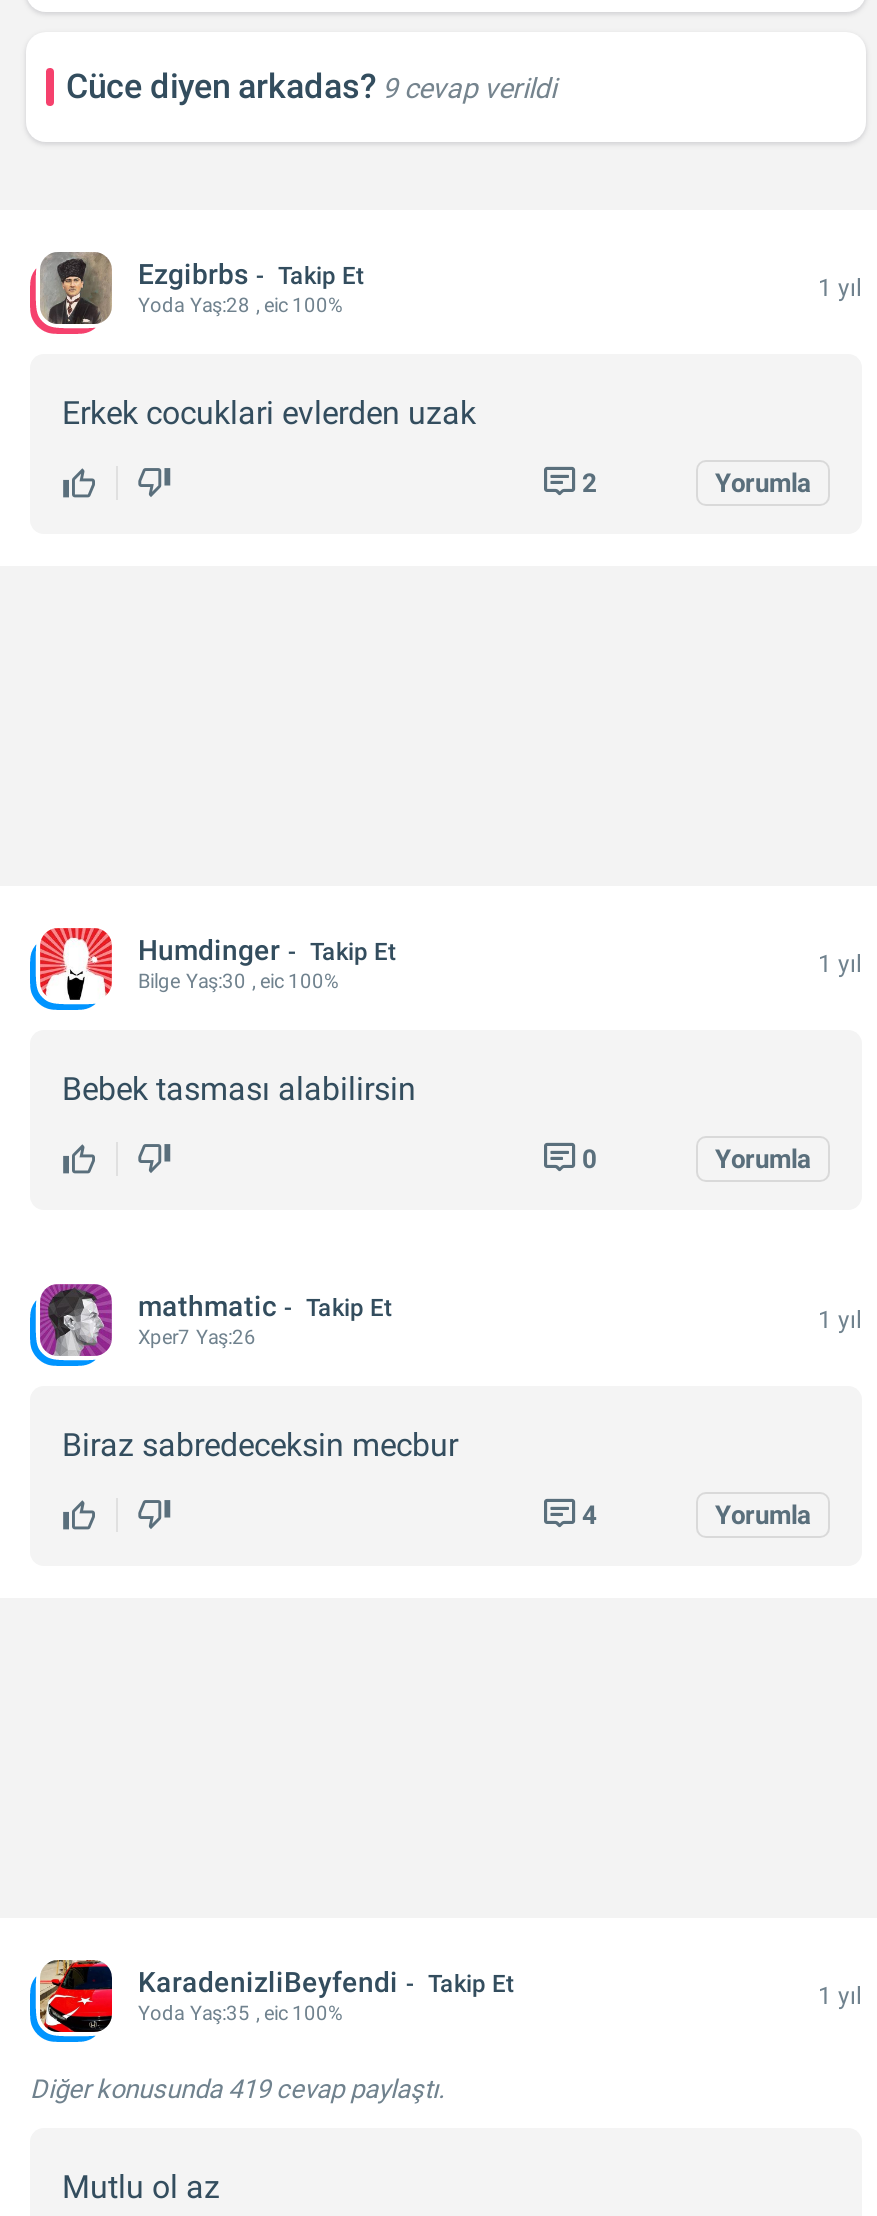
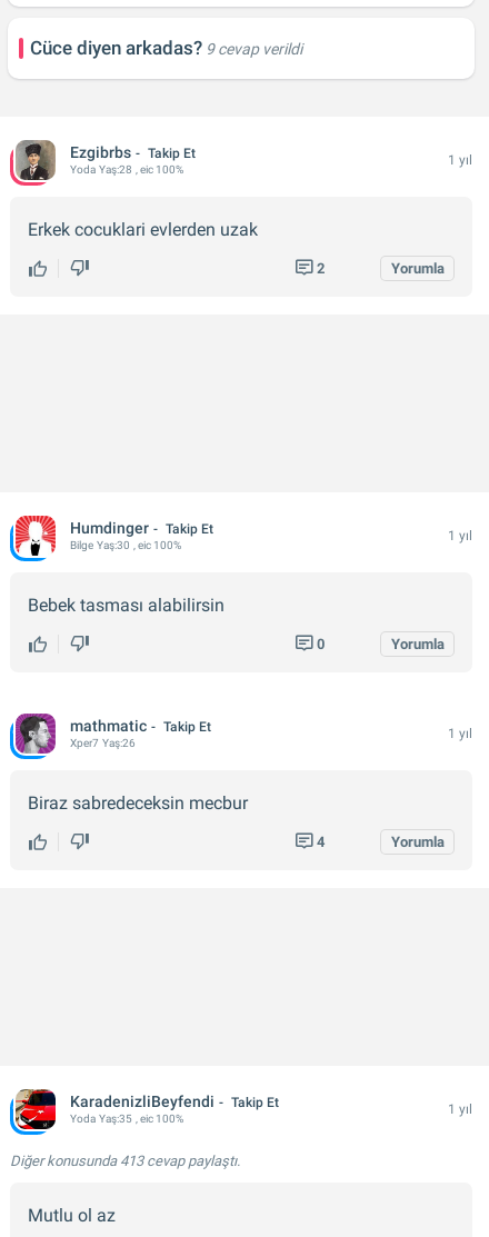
[30,2074,444,2104] Diğer konusunda 419 cevap paylaştı. -> [10,1153,240,1169] Diğer konusunda 413 cevap paylaştı.

